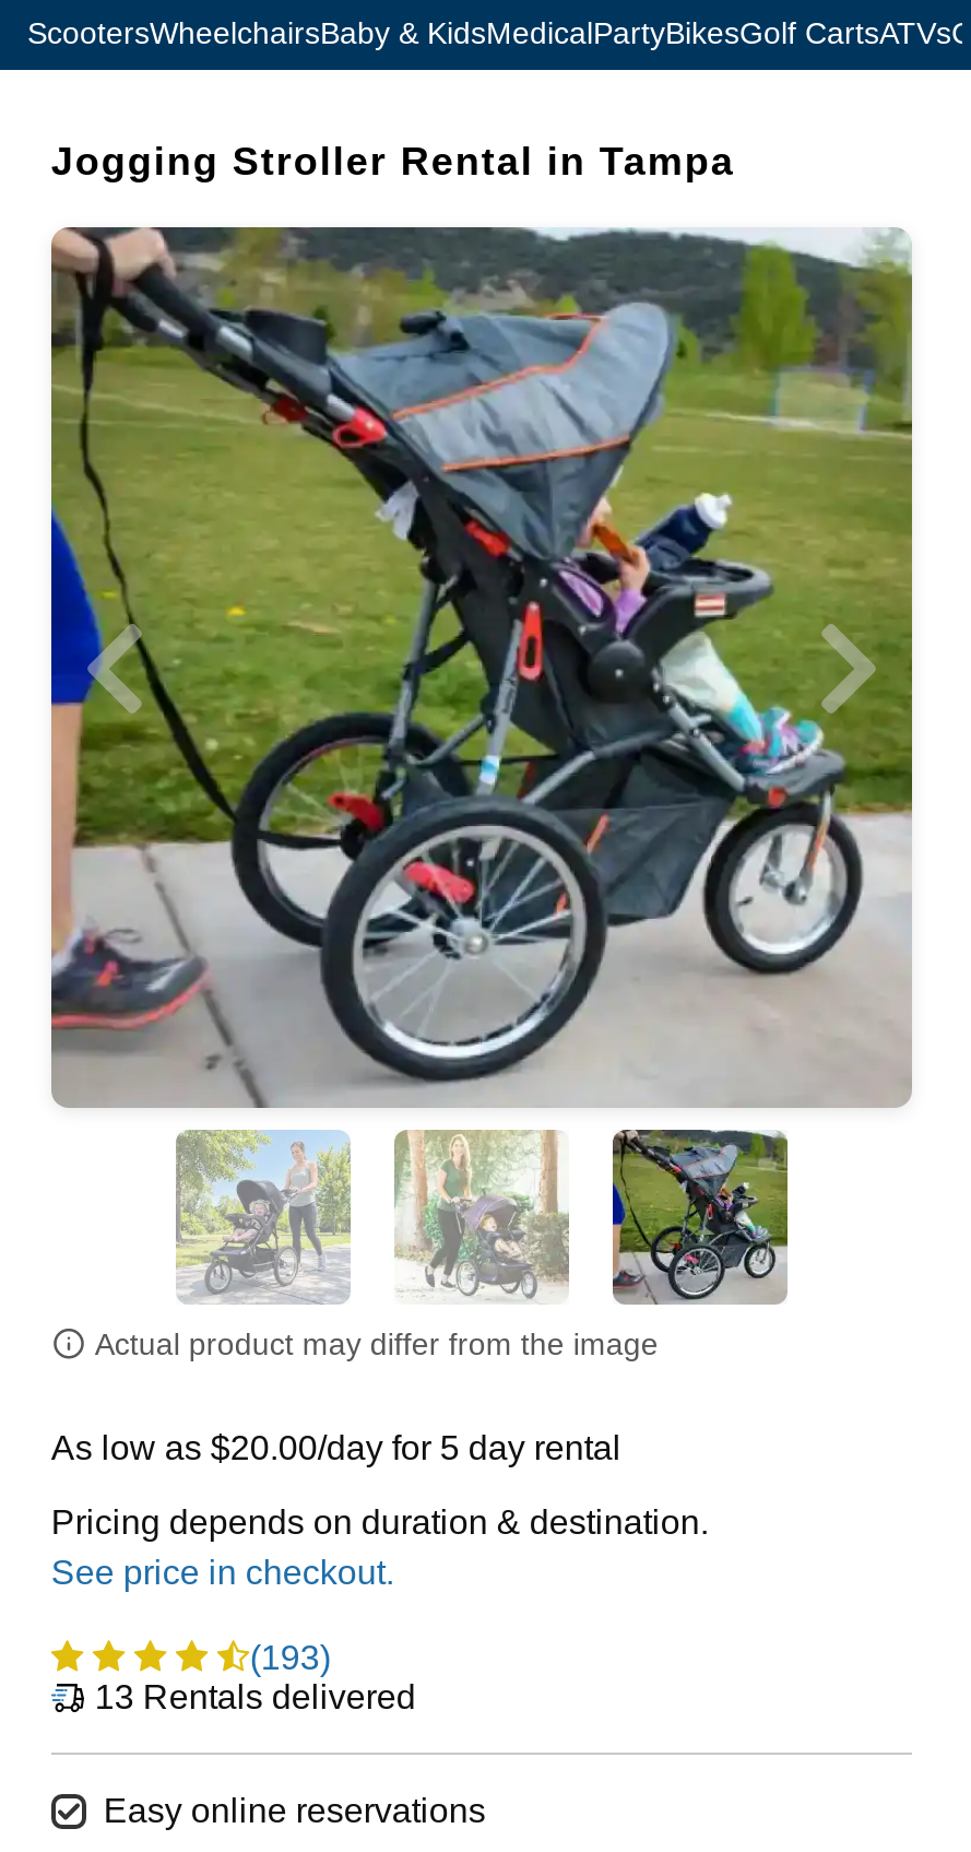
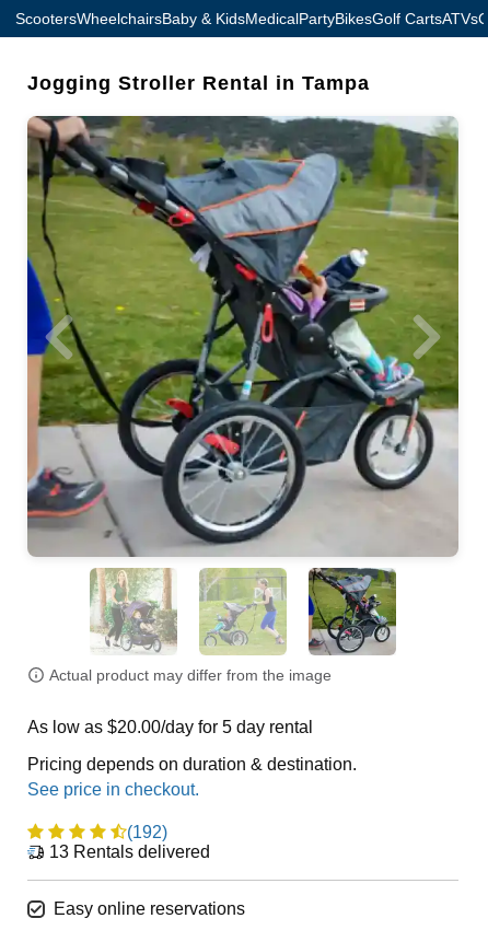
[176,1130,351,1302] [image] -> [91,568,177,653] [image]
[396,1132,567,1302] [image] -> [199,569,287,655] [image]
[250,1639,331,1676] (193) -> [127,823,167,841] (192)

